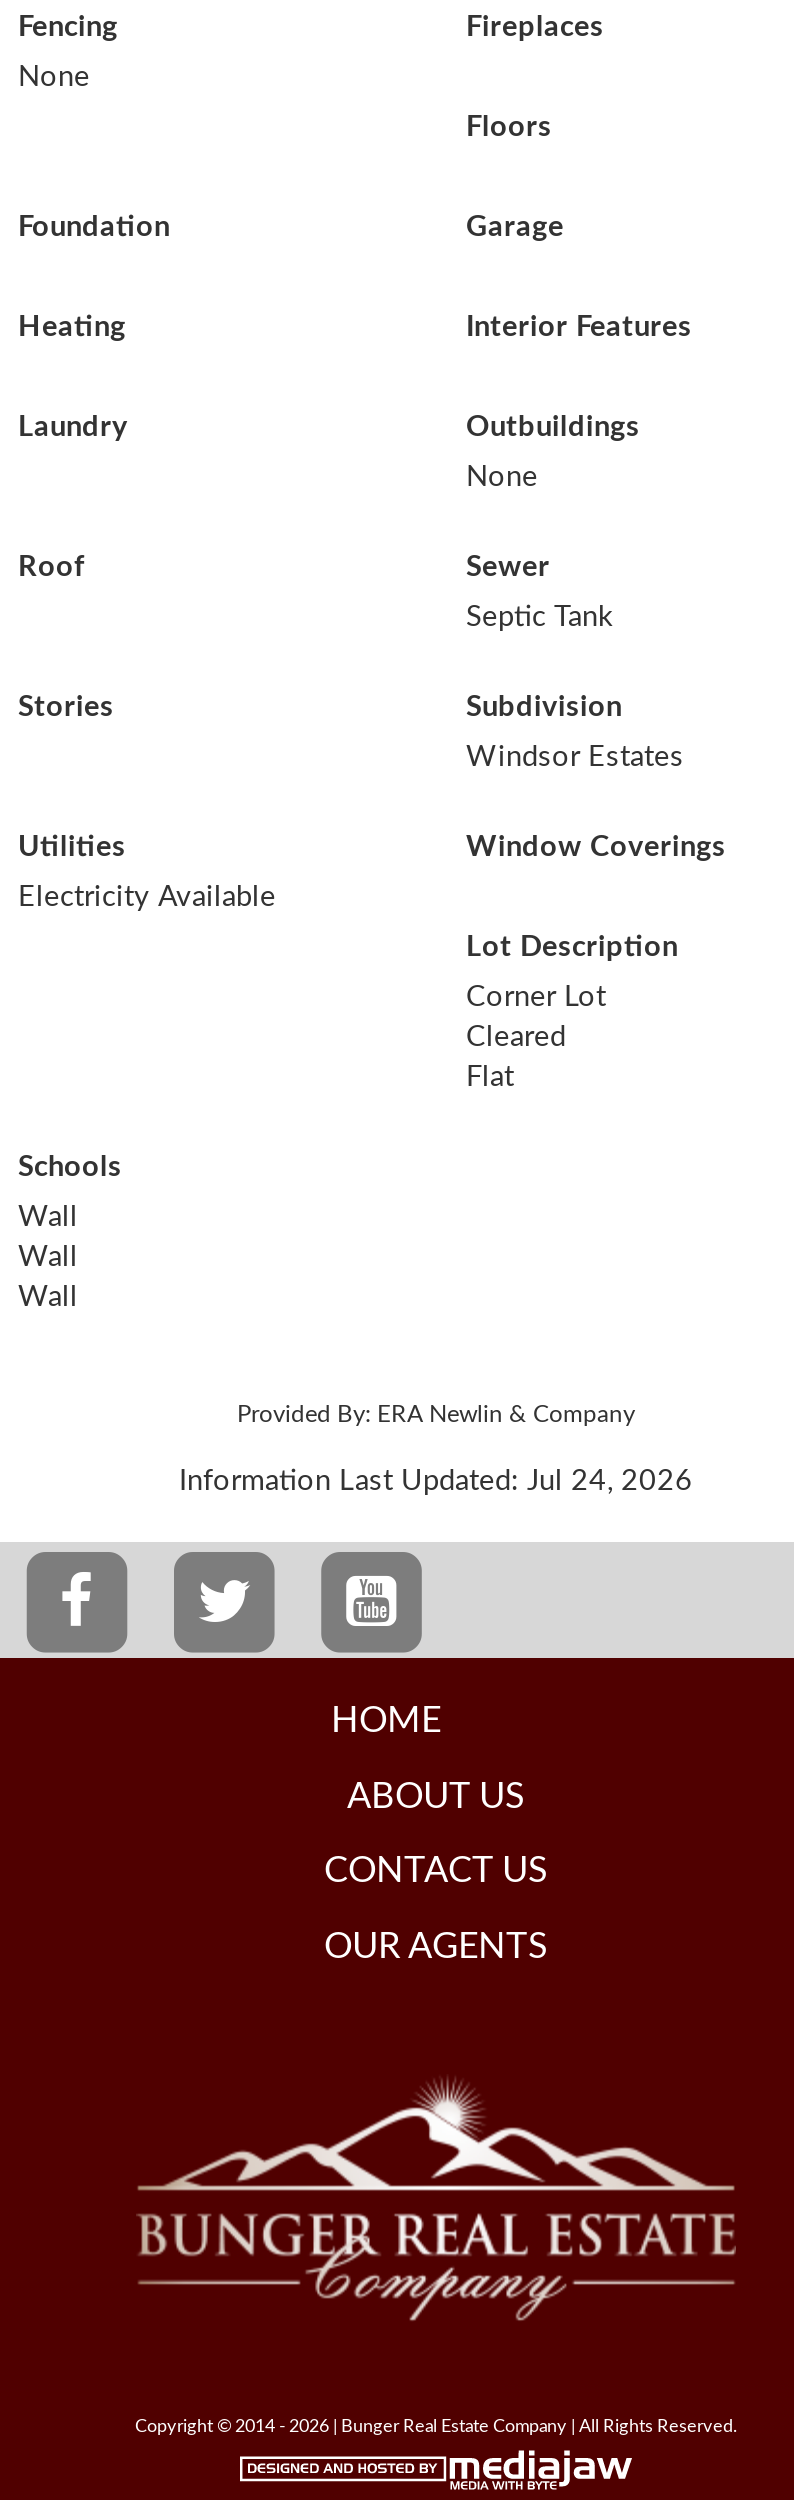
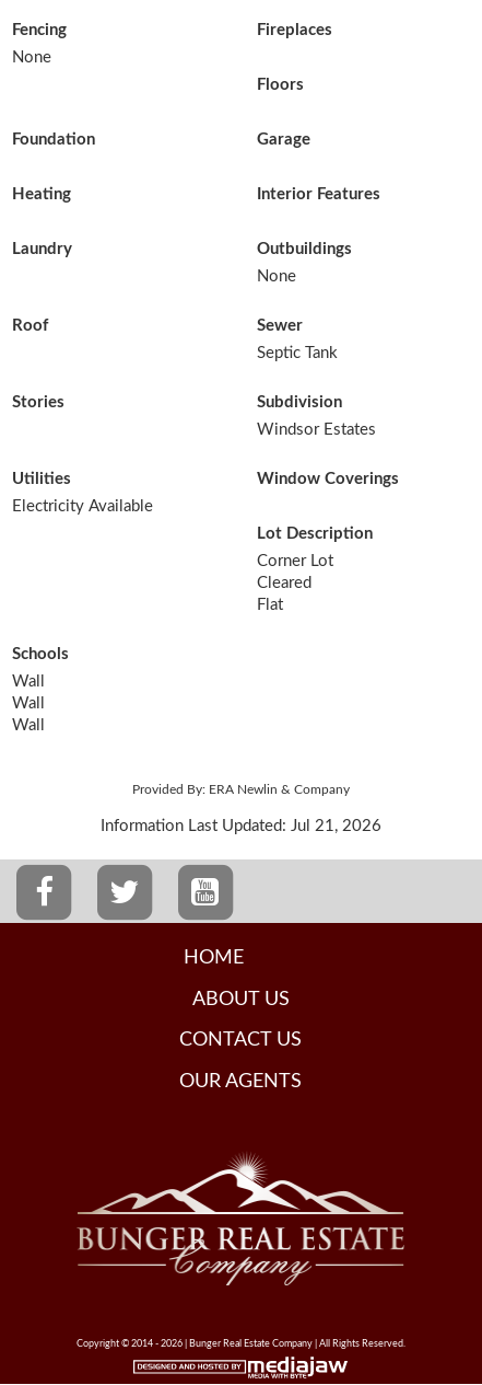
[179,1466,693,1496] Information Last Updated: Jul 24, 2026 -> [100,818,381,834] Information Last Updated: Jul 21, 2026

